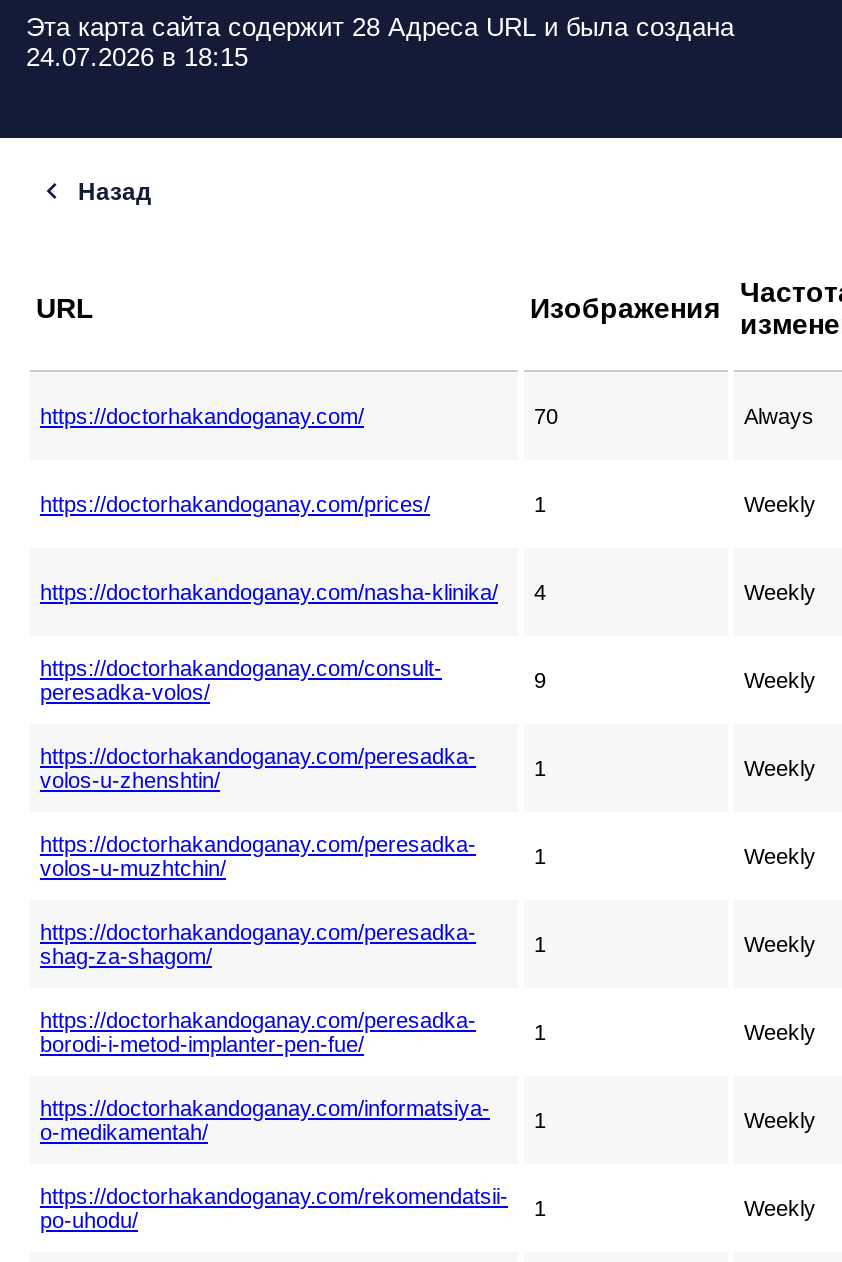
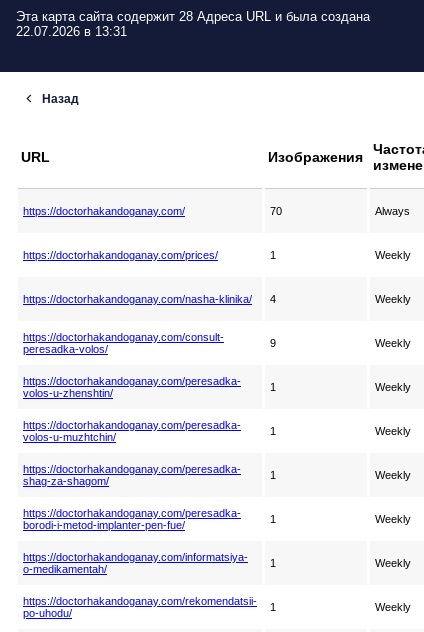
[26,41,248,71] 24.07.2026 в 18:15 -> [16,24,127,39] 22.07.2026 в 13:31

